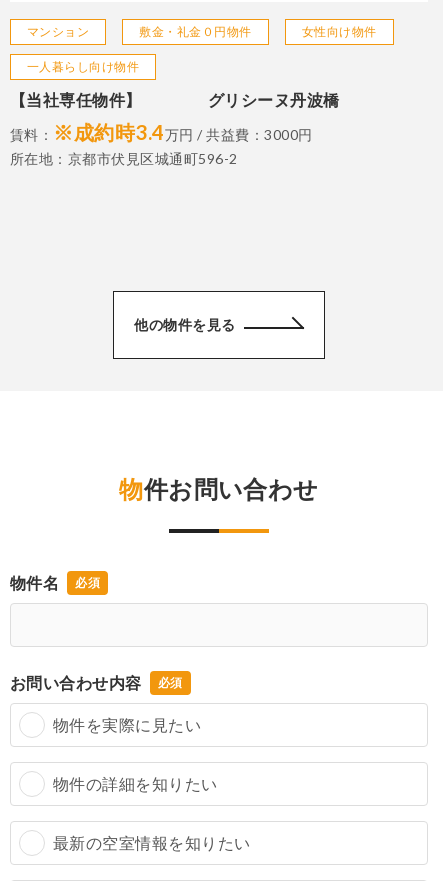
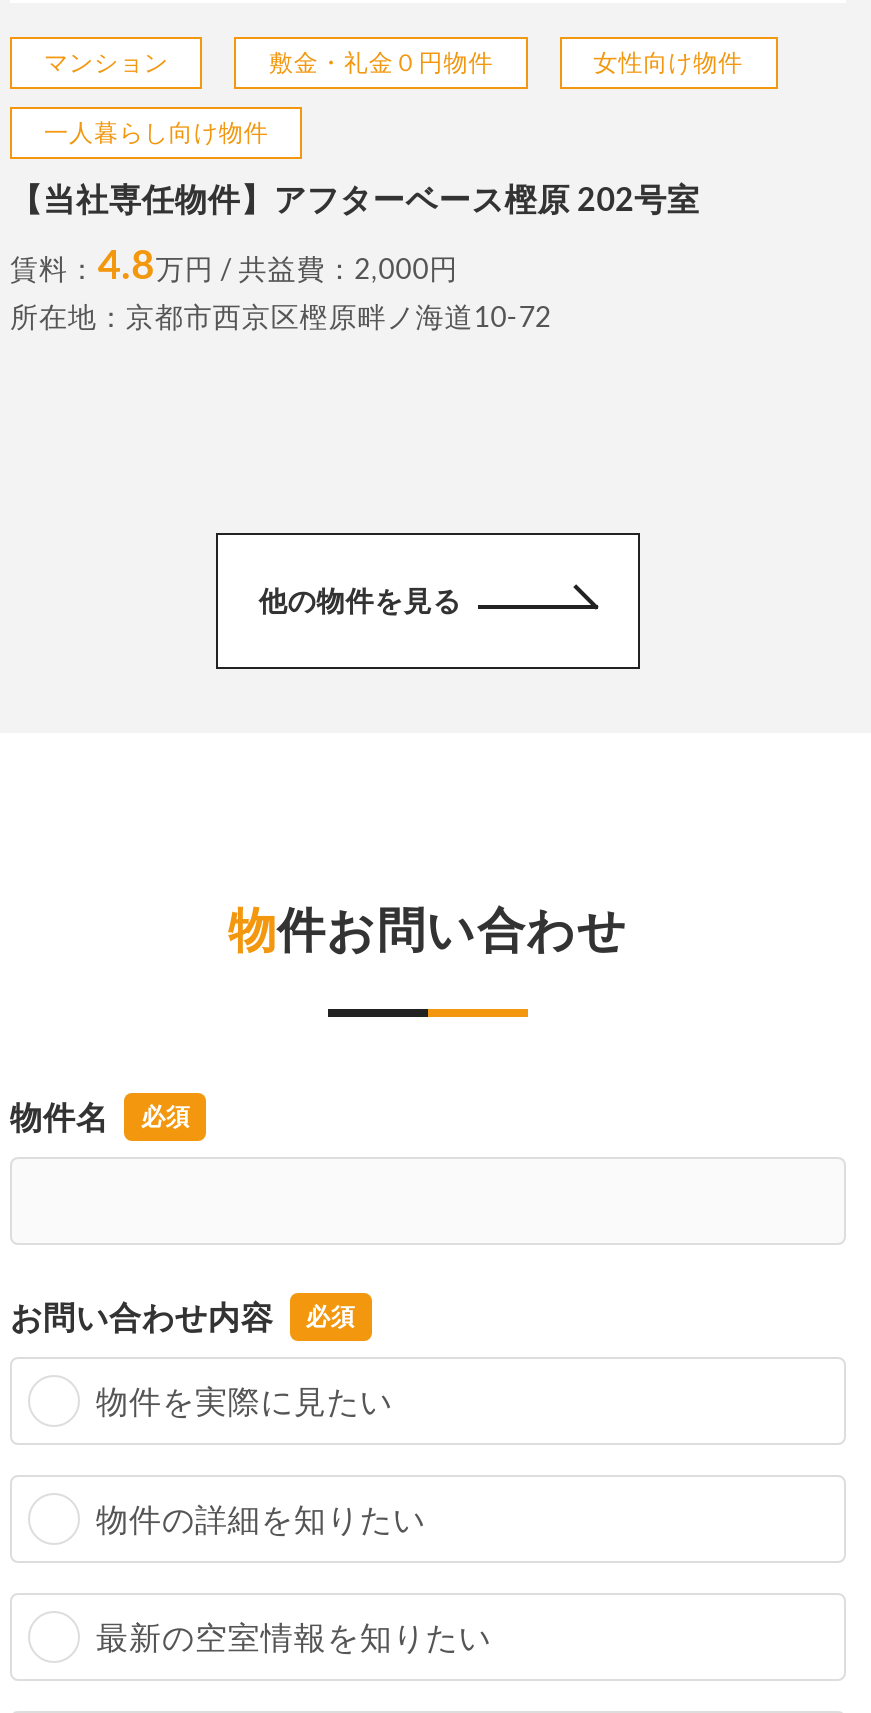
[10,90,340,109] 【当社専任物件】 グリシーヌ丹波橋 -> [10,179,700,217] 【当社専任物件】アフターベース樫原 202号室
[10,120,313,167] 賃料：※成約時3.4万円 / 共益費：3000円 | 所在地：京都市伏見区城通町596-2 -> [10,239,552,333] 賃料：4.8万円 / 共益費：2,000円 | 所在地：京都市西京区樫原畔ノ海道10-72

